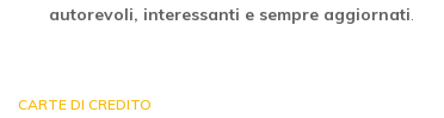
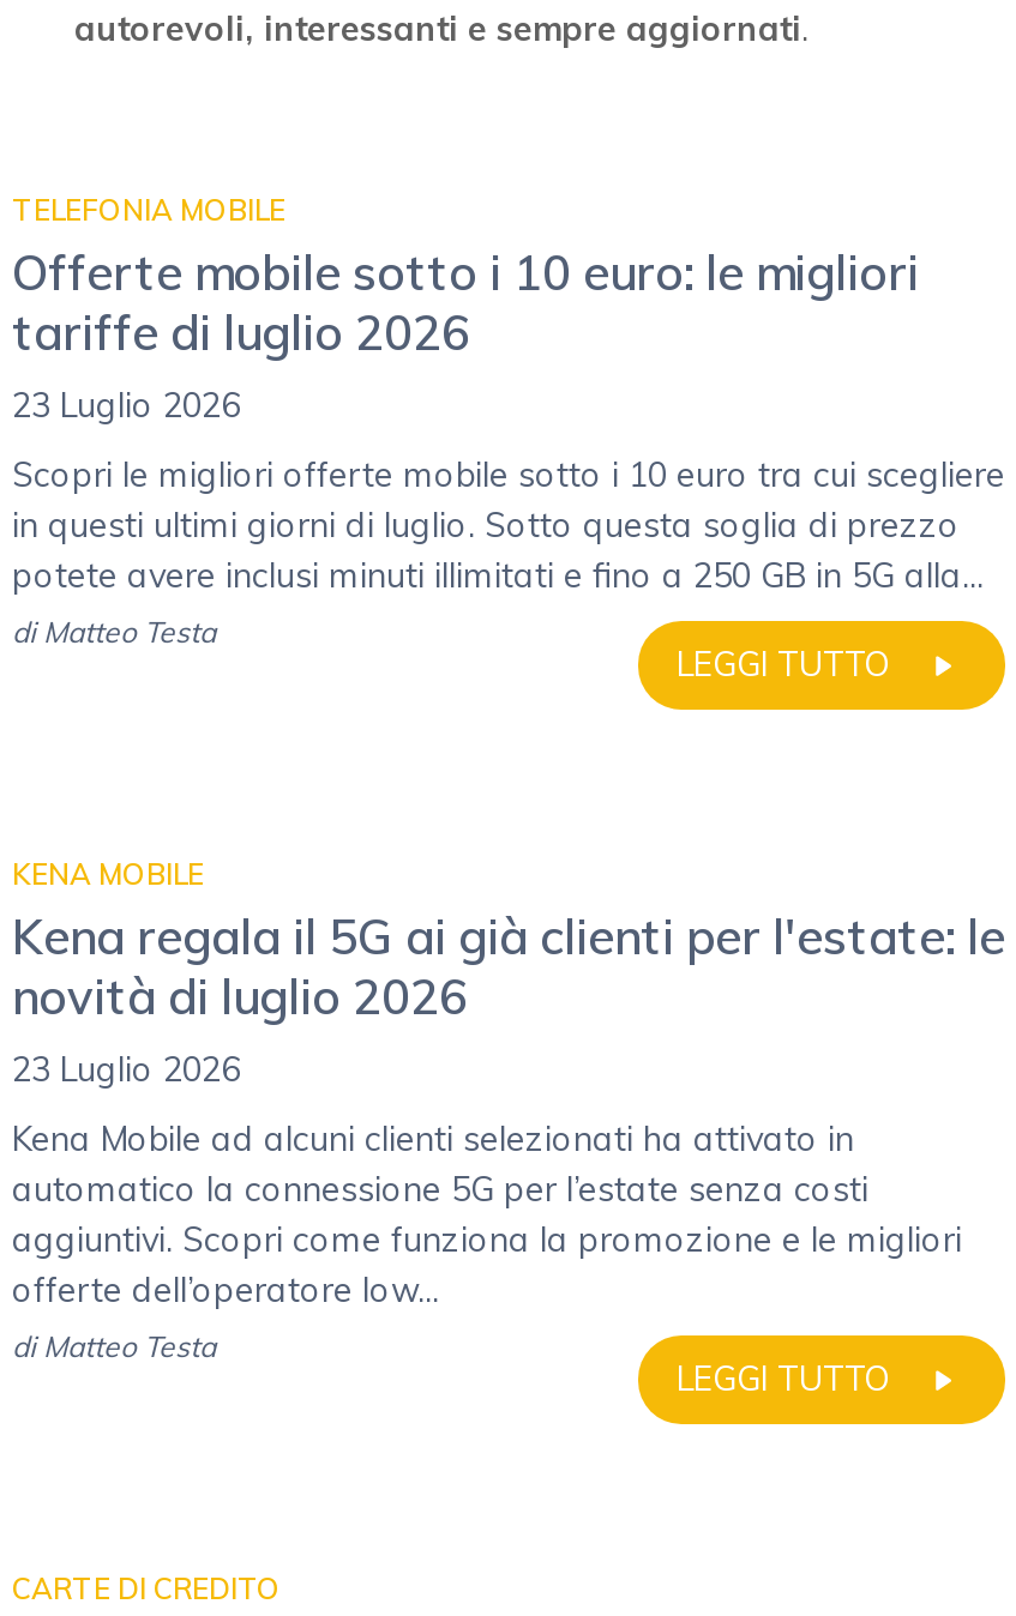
none -> [12,192,1005,686] TELEFONIA MOBILE | Offerte mobile sotto i 10 euro: le migliori | tariffe di luglio 2026 | 23 Luglio 2026 | Scopri le migliori offerte mobile sotto i 10 euro tra cui scegliere | in questi ultimi giorni di luglio. Sotto questa soglia di prezzo | potete avere inclusi minuti illimitati e fino a 250 GB in 5G alla... | LEGGI TUTTO
none -> [12,614,216,650] di Matteo Testa
none -> [12,856,1005,1400] KENA MOBILE | Kena regala il 5G ai già clienti per l'estate: le | novità di luglio 2026 | 23 Luglio 2026 | Kena Mobile ad alcuni clienti selezionati ha attivato in | automatico la connessione 5G per l’estate senza costi | aggiuntivi. Scopri come funziona la promozione e le migliori | offerte dell’operatore low... | LEGGI TUTTO
none -> [12,1328,216,1364] di Matteo Testa

